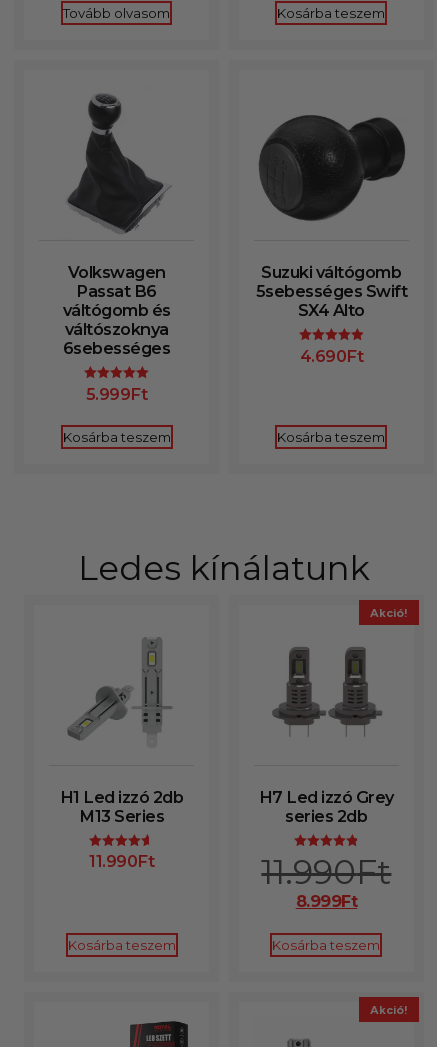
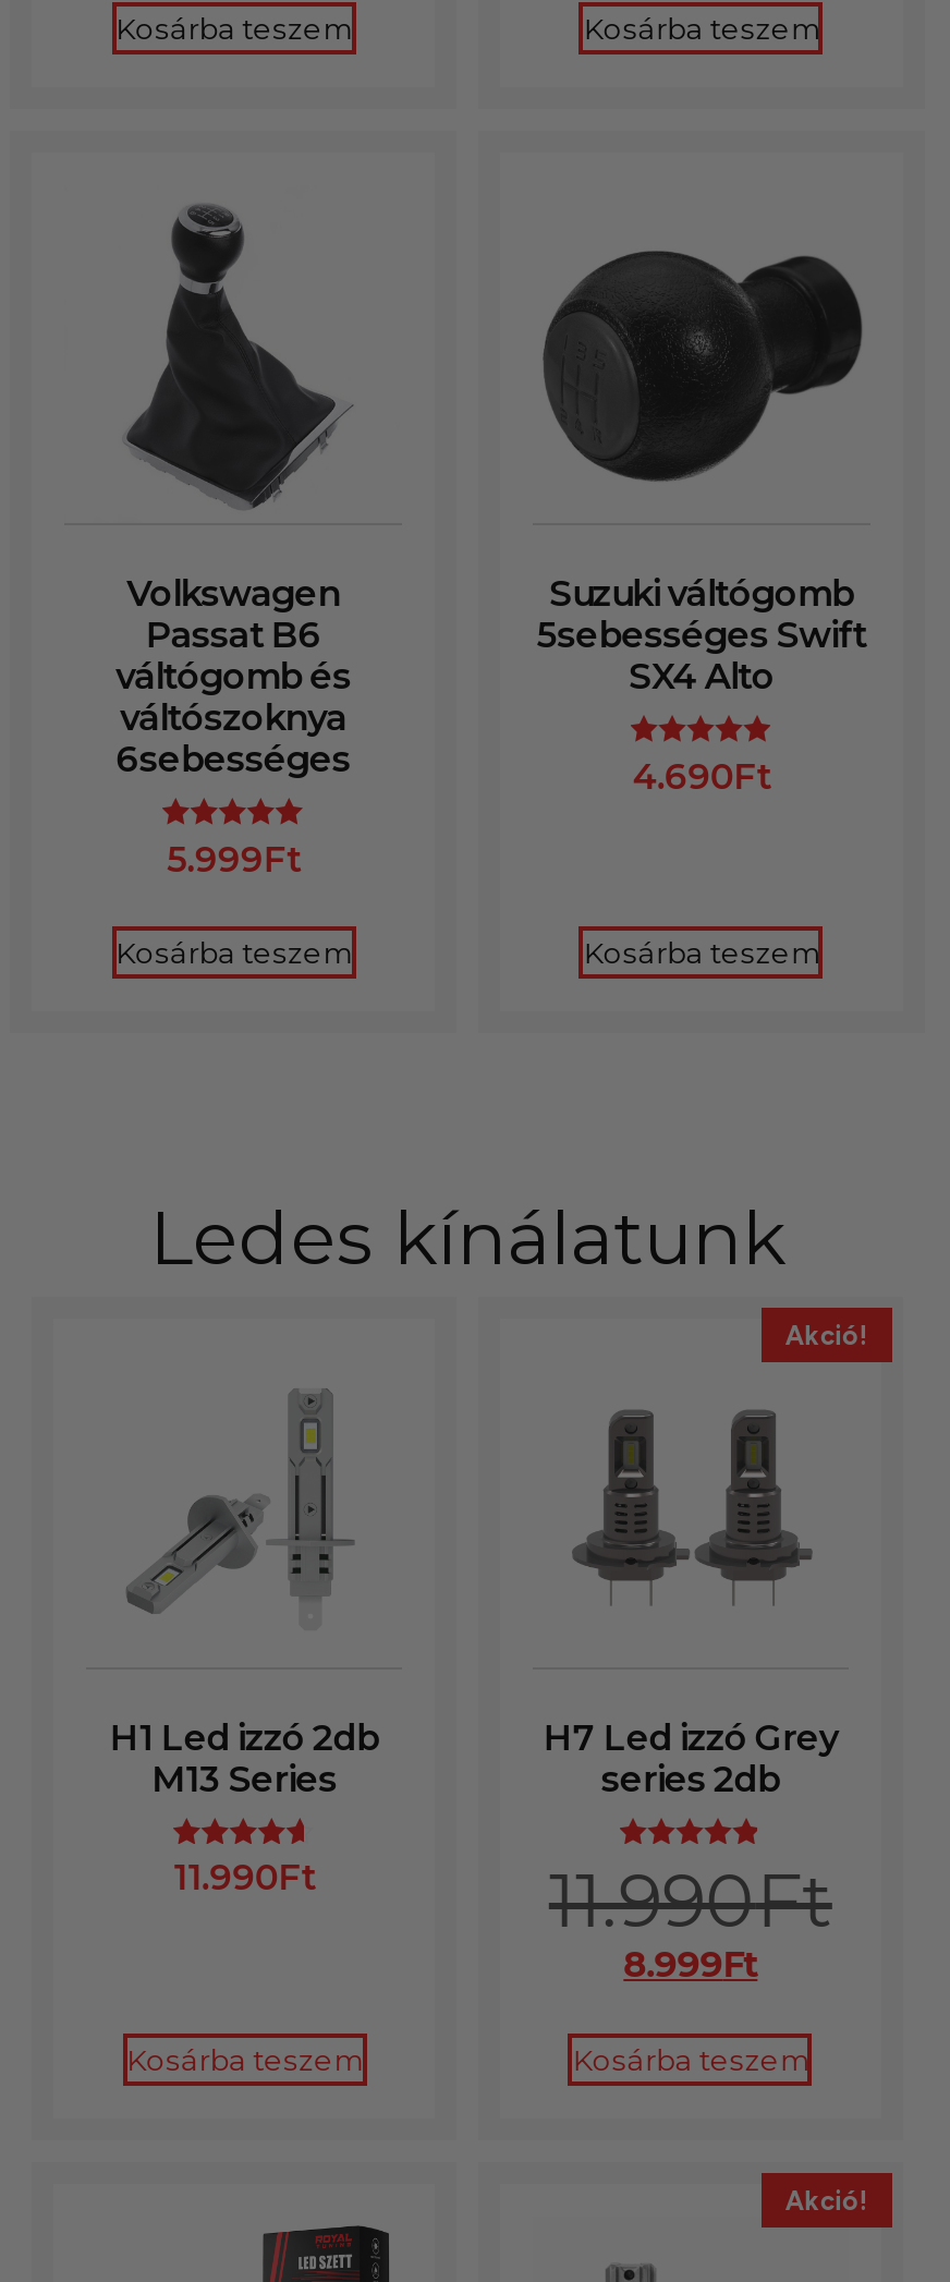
[63,5,170,21] Tovább olvasom -> [116,11,351,46] Kosárba teszem

